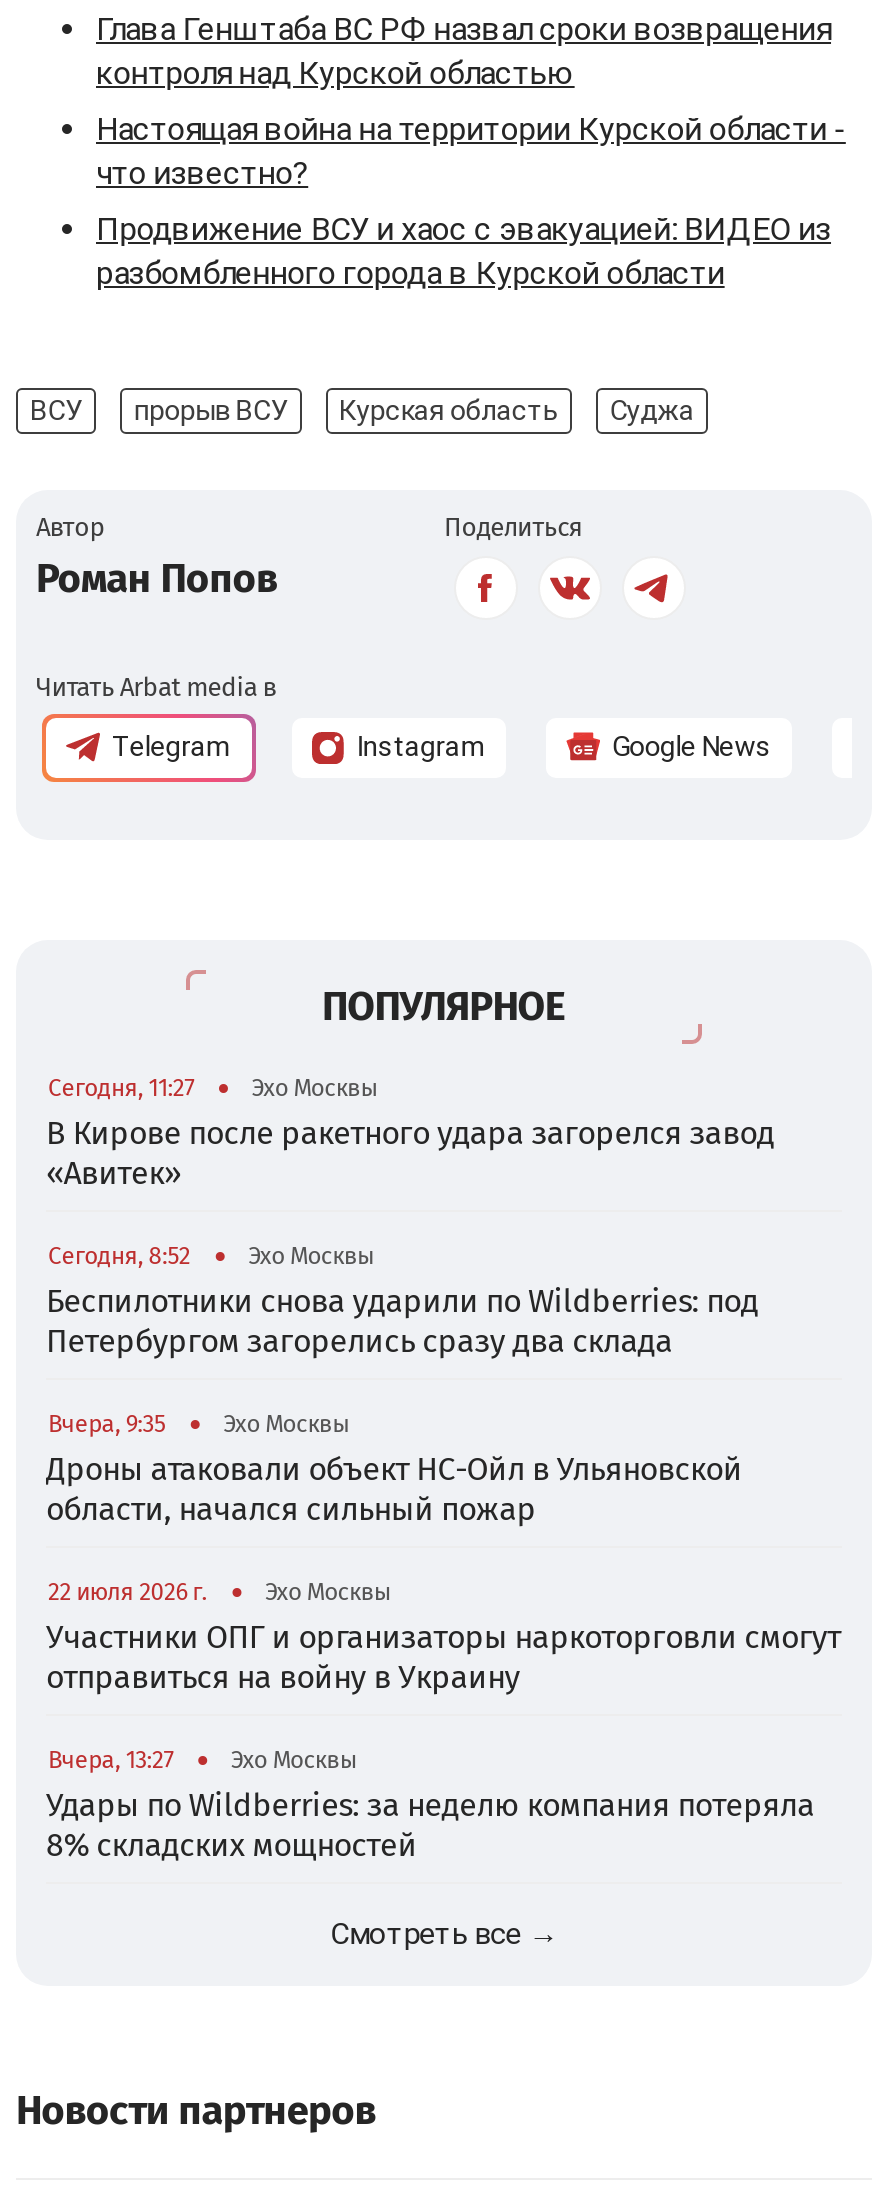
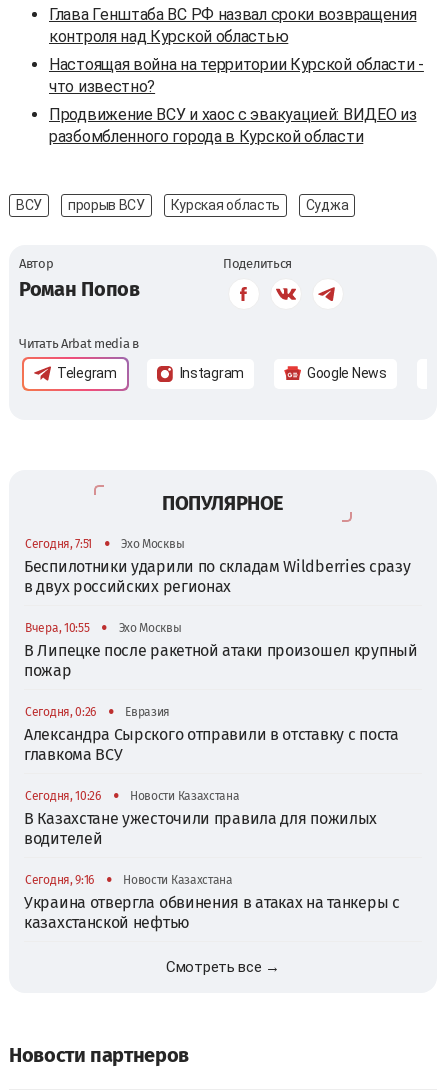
[48,1073,194,1101] Сегодня, 11:27 -> [25,537,92,551] Сегодня, 7:51
[46,1113,774,1191] В Кирове после ракетного удара загорелся завод | «Авитек» -> [24,557,410,596] Беспилотники ударили по складам Wildberries сразу | в двух российских регионах
[48,1241,190,1269] Сегодня, 8:52 -> [25,621,89,635] Вчера, 10:55
[46,1281,758,1359] Беспилотники снова ударили по Wildberries: под | Петербургом загорелись сразу два склада -> [24,641,418,680] В Липецке после ракетной атаки произошел крупный | пожар
[46,1409,742,1527] Эхо Москвы | Дроны атаковали объект НС-Ойл в Ульяновской | области, начался сильный пожар -> [24,705,399,764] Евразия | Александра Сырского отправили в отставку с поста | главкома ВСУ
[48,1409,165,1437] Вчера, 9:35 -> [25,705,96,719] Сегодня, 0:26
[46,1577,841,1695] Эхо Москвы | Участники ОПГ и организаторы наркоторговли смогут | отправиться на войну в Украину -> [24,789,377,848] Новости Казахстана | В Казахстане ужесточили правила для пожилых | водителей
[48,1577,207,1605] 22 июля 2026 г. -> [25,789,101,803] Сегодня, 10:26
[46,1745,815,1863] Эхо Москвы | Удары по Wildberries: за неделю компания потеряла | 8% складских мощностей -> [24,873,400,932] Новости Казахстана | Украина отвергла обвинения в атаках на танкеры с | казахстанской нефтью
[48,1745,173,1773] Вчера, 13:27 -> [25,873,94,887] Сегодня, 9:16

